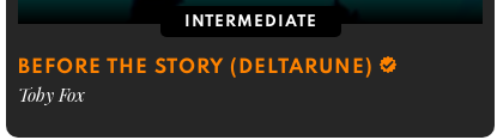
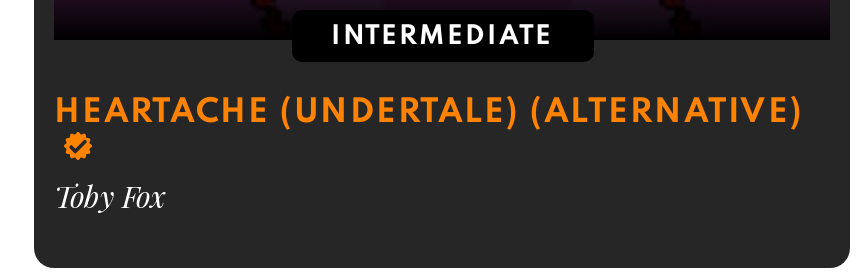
[18,57,374,78] BEFORE THE STORY (DELTARUNE) -> [54,96,804,130] HEARTACHE (UNDERTALE) (ALTERNATIVE)

